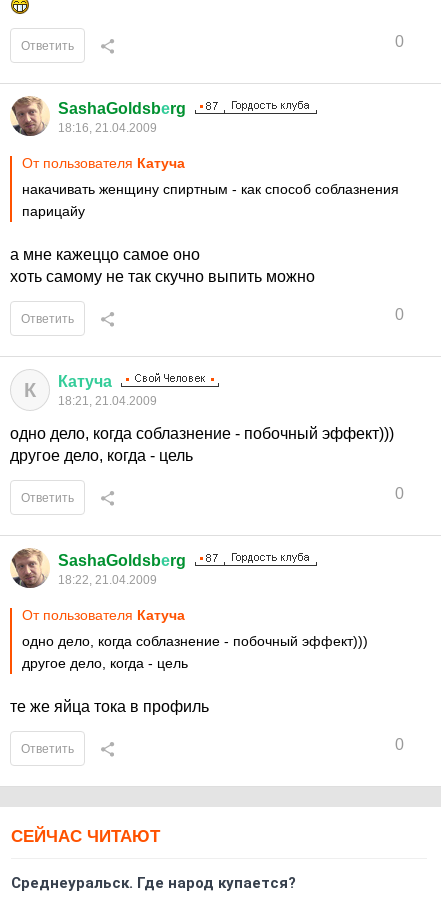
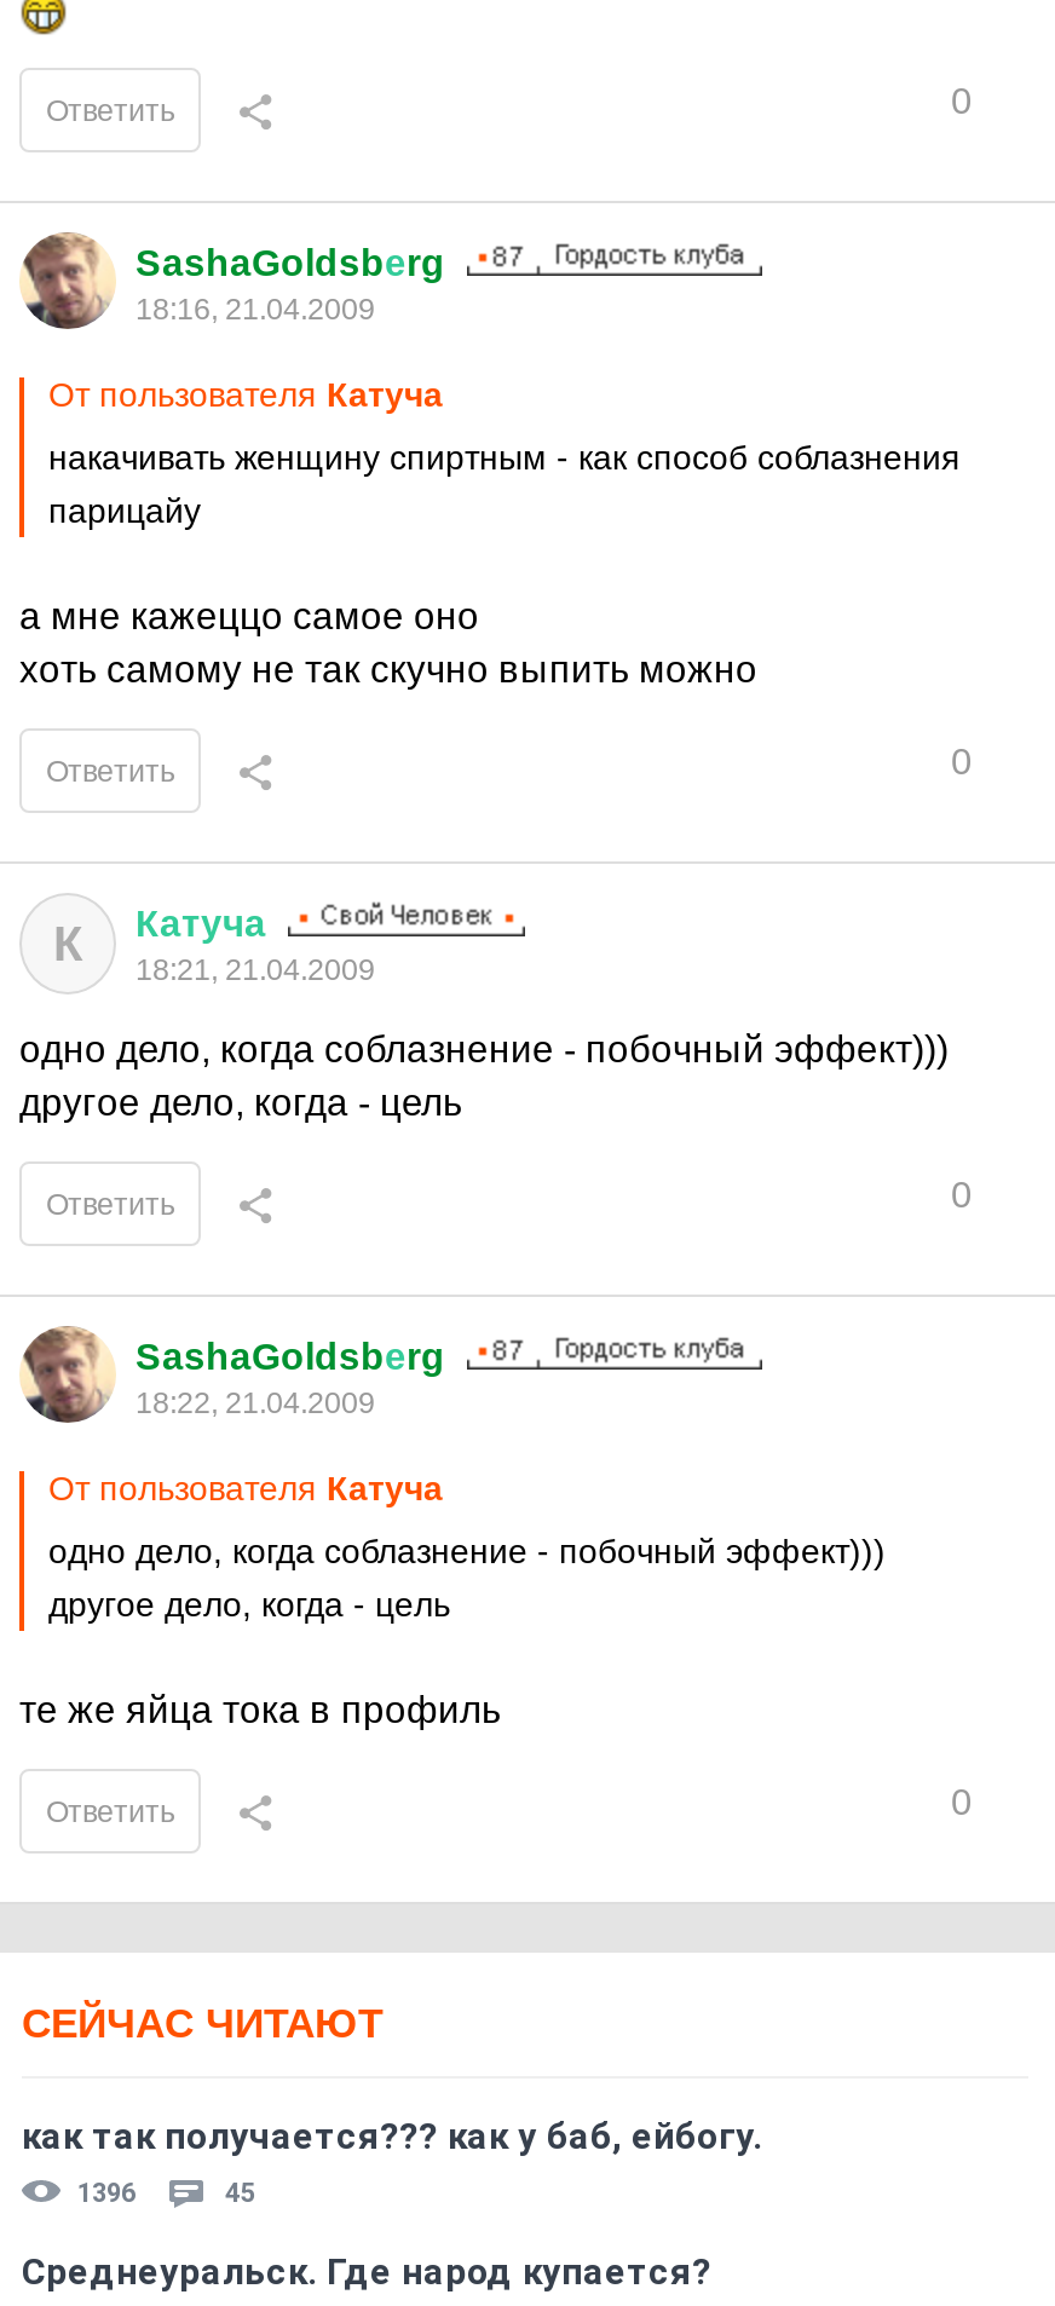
none -> [22,2115,762,2209] как так получается??? как у баб, ейбогу. | 1396 | 45

